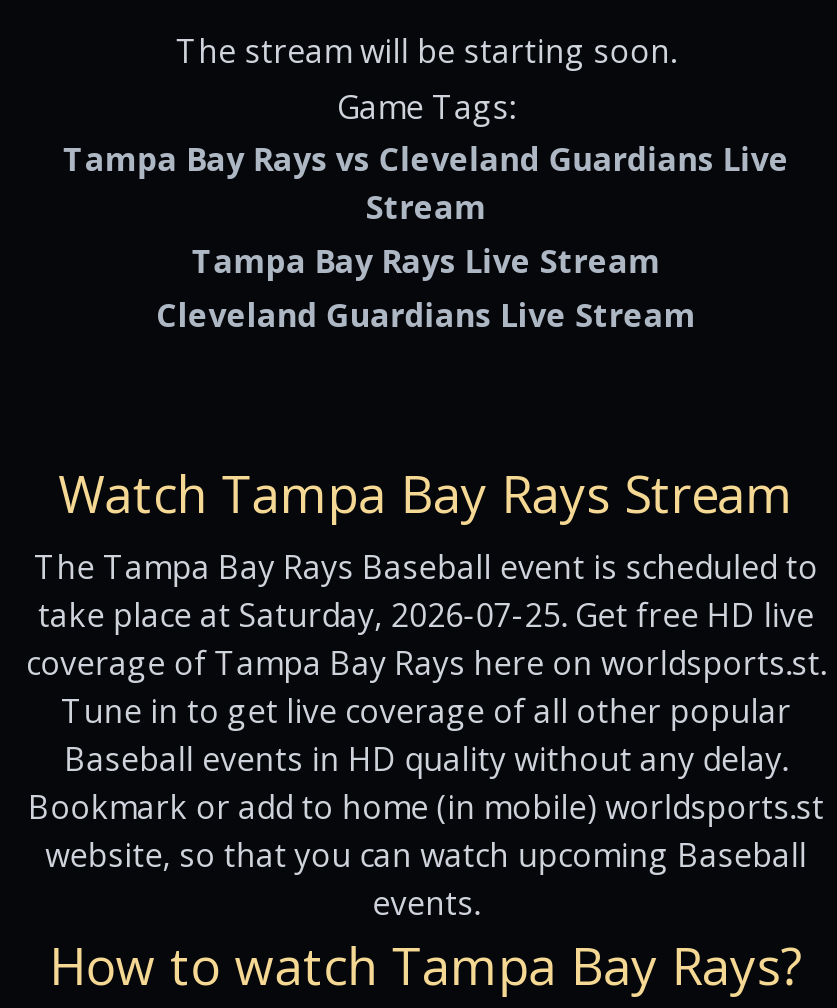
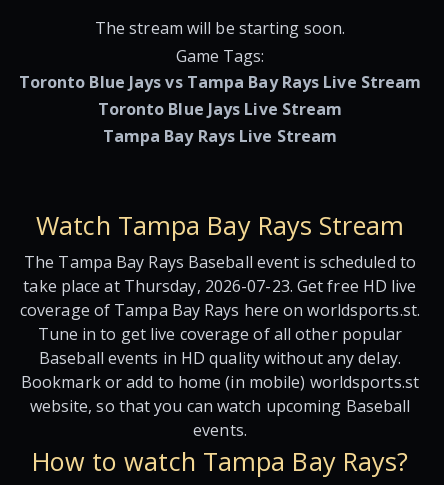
[63,136,789,228] Tampa Bay Rays vs Cleveland Guardians Live | Stream -> [19,71,421,120] Toronto Blue Jays vs Tampa Bay Rays Live Stream | Toronto Blue Jays Live Stream
[156,294,696,338] Cleveland Guardians Live Stream -> none
[38,593,814,637] take place at Saturday, 2026-07-25. Get free HD live -> [23,275,417,297] take place at Thursday, 2026-07-23. Get free HD live

